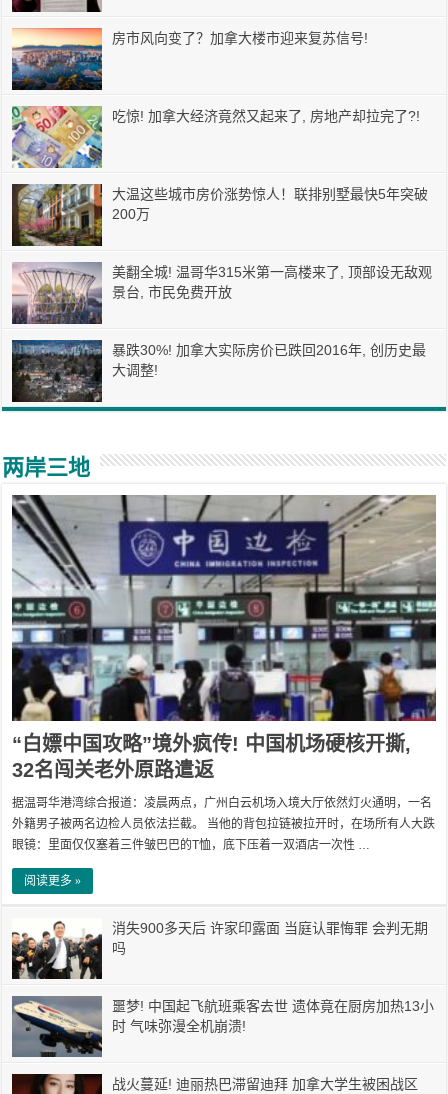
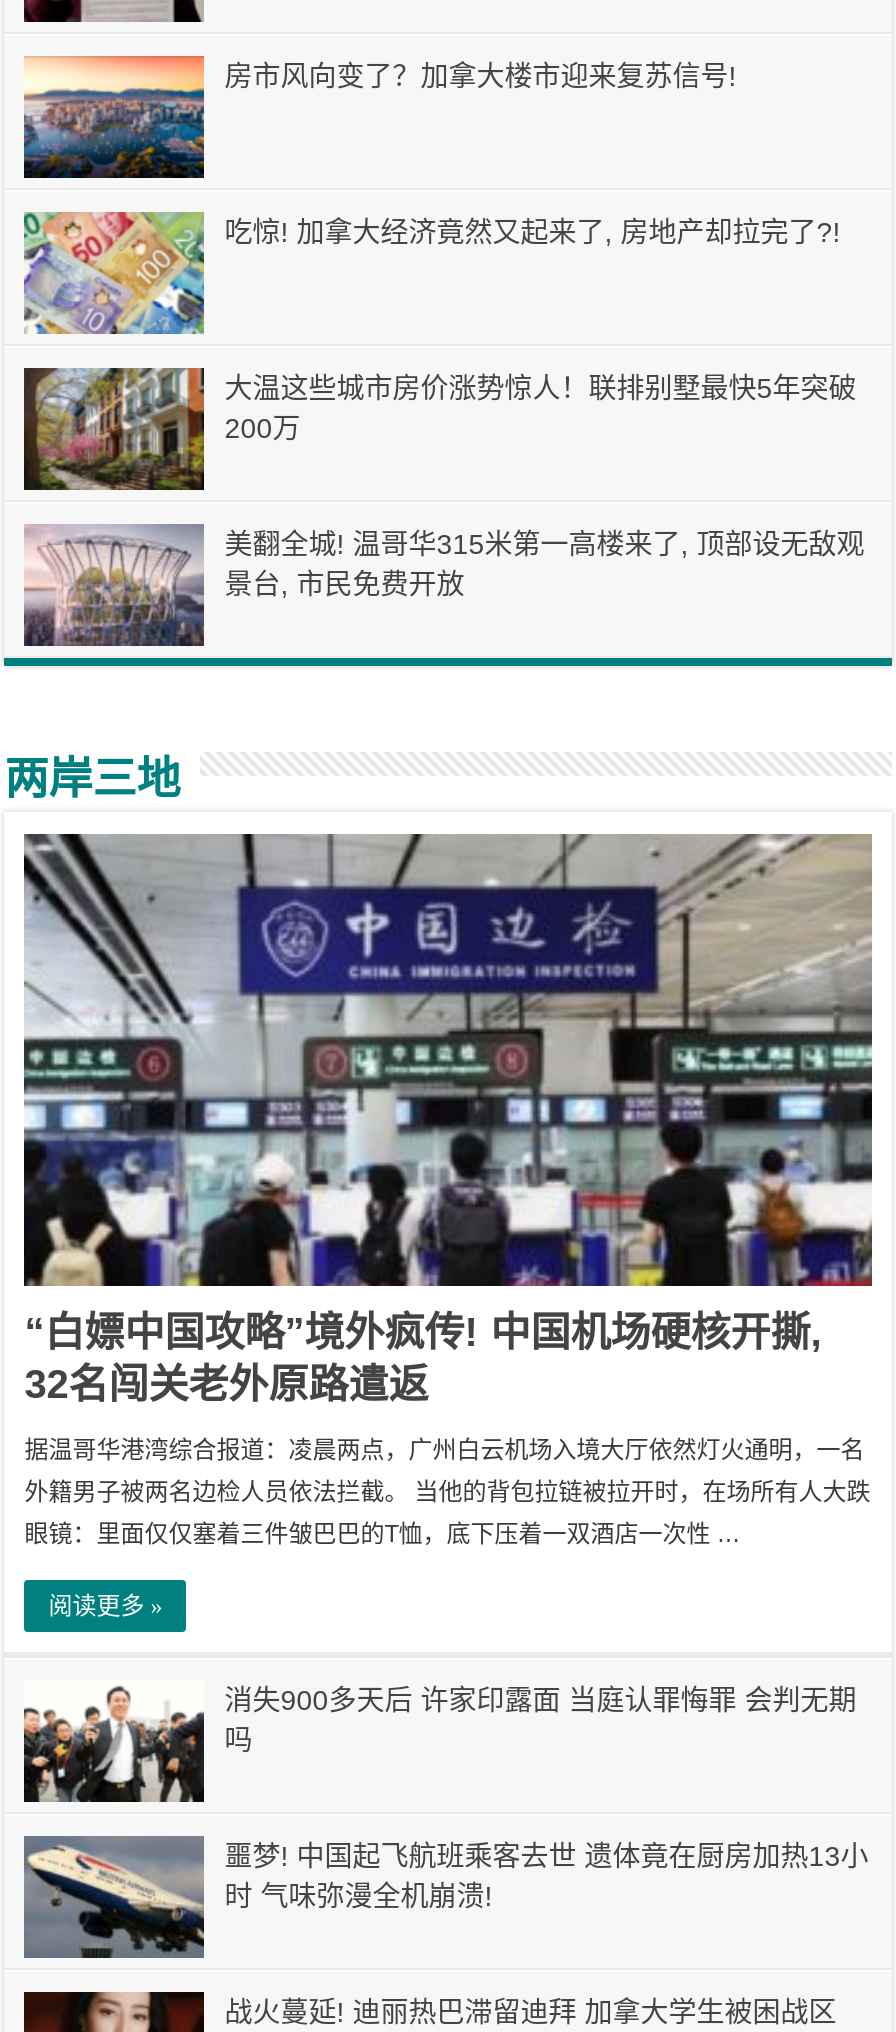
[11,339,426,402] [image] | 暴跌30%! 加拿大实际房价已跌回2016年, 创历史最 | 大调整! -> none

